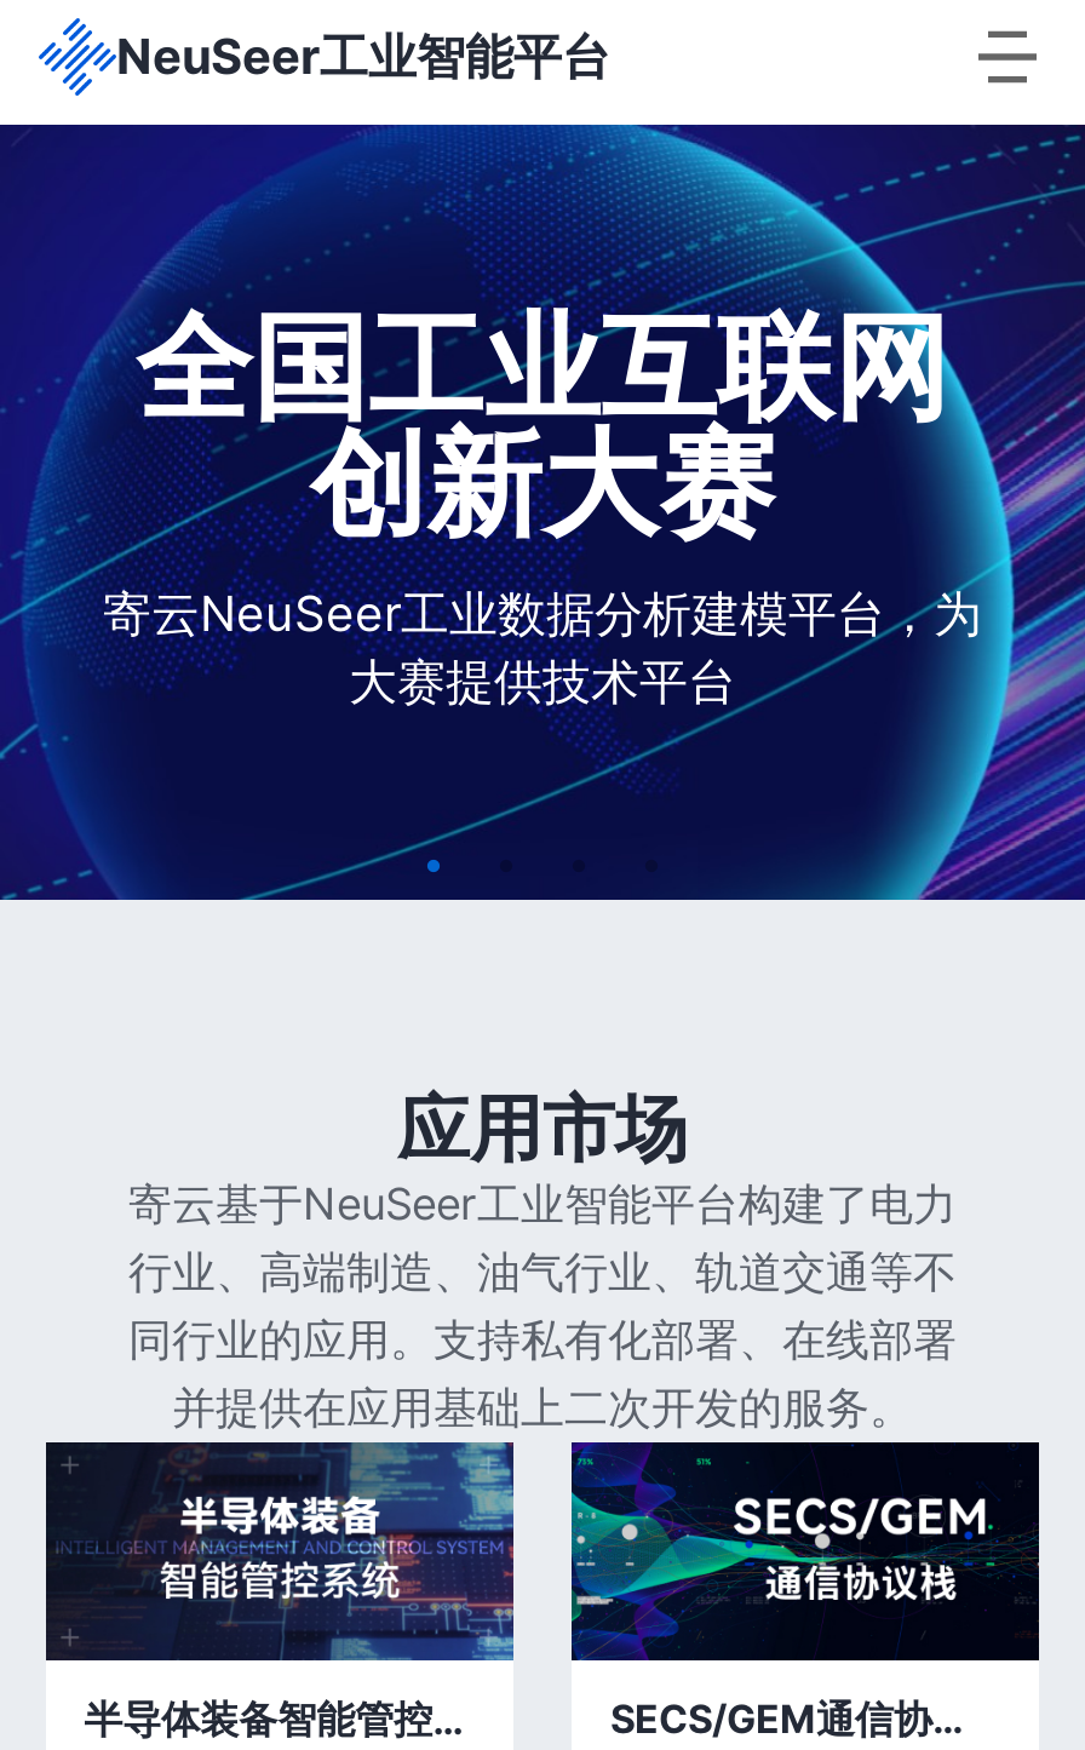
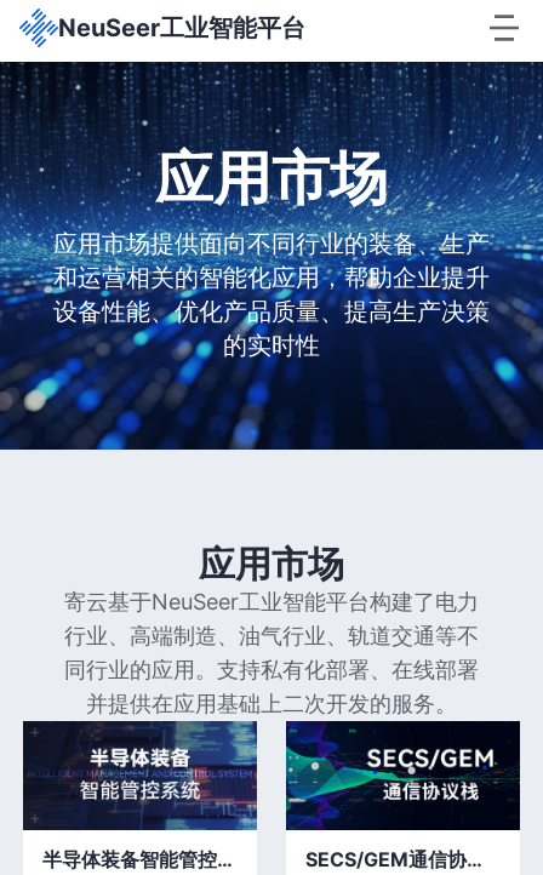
[7,122,1078,902] [image] | 全国工业互联网 | 创新大赛 | 寄云NeuSeer工业数据分析建模平台，为 | 大赛提供技术平台 -> [4,61,539,451] [image] | 应用市场 | 应用市场提供面向不同行业的装备、生产 | 和运营相关的智能化应用，帮助企业提升 | 设备性能、优化产品质量、提高生产决策 | 的实时性

